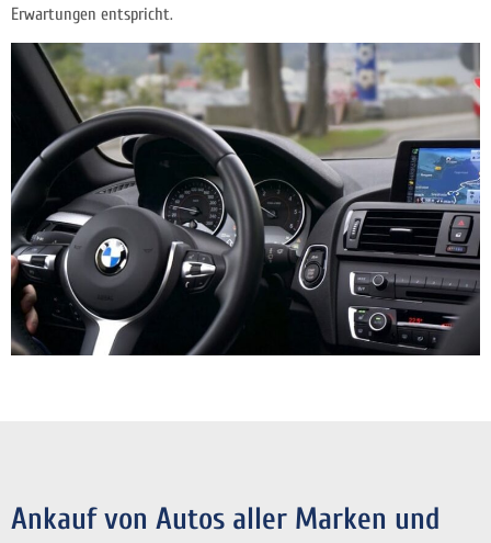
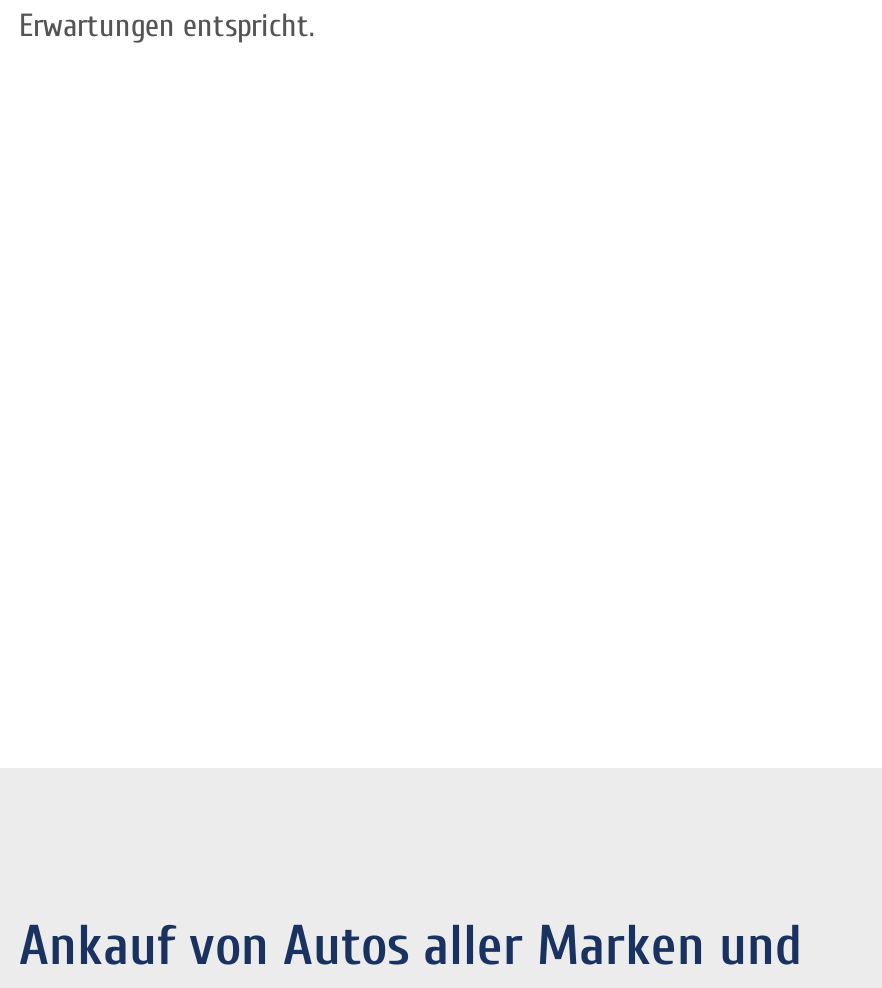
[10,42,481,357] [image] -> none

